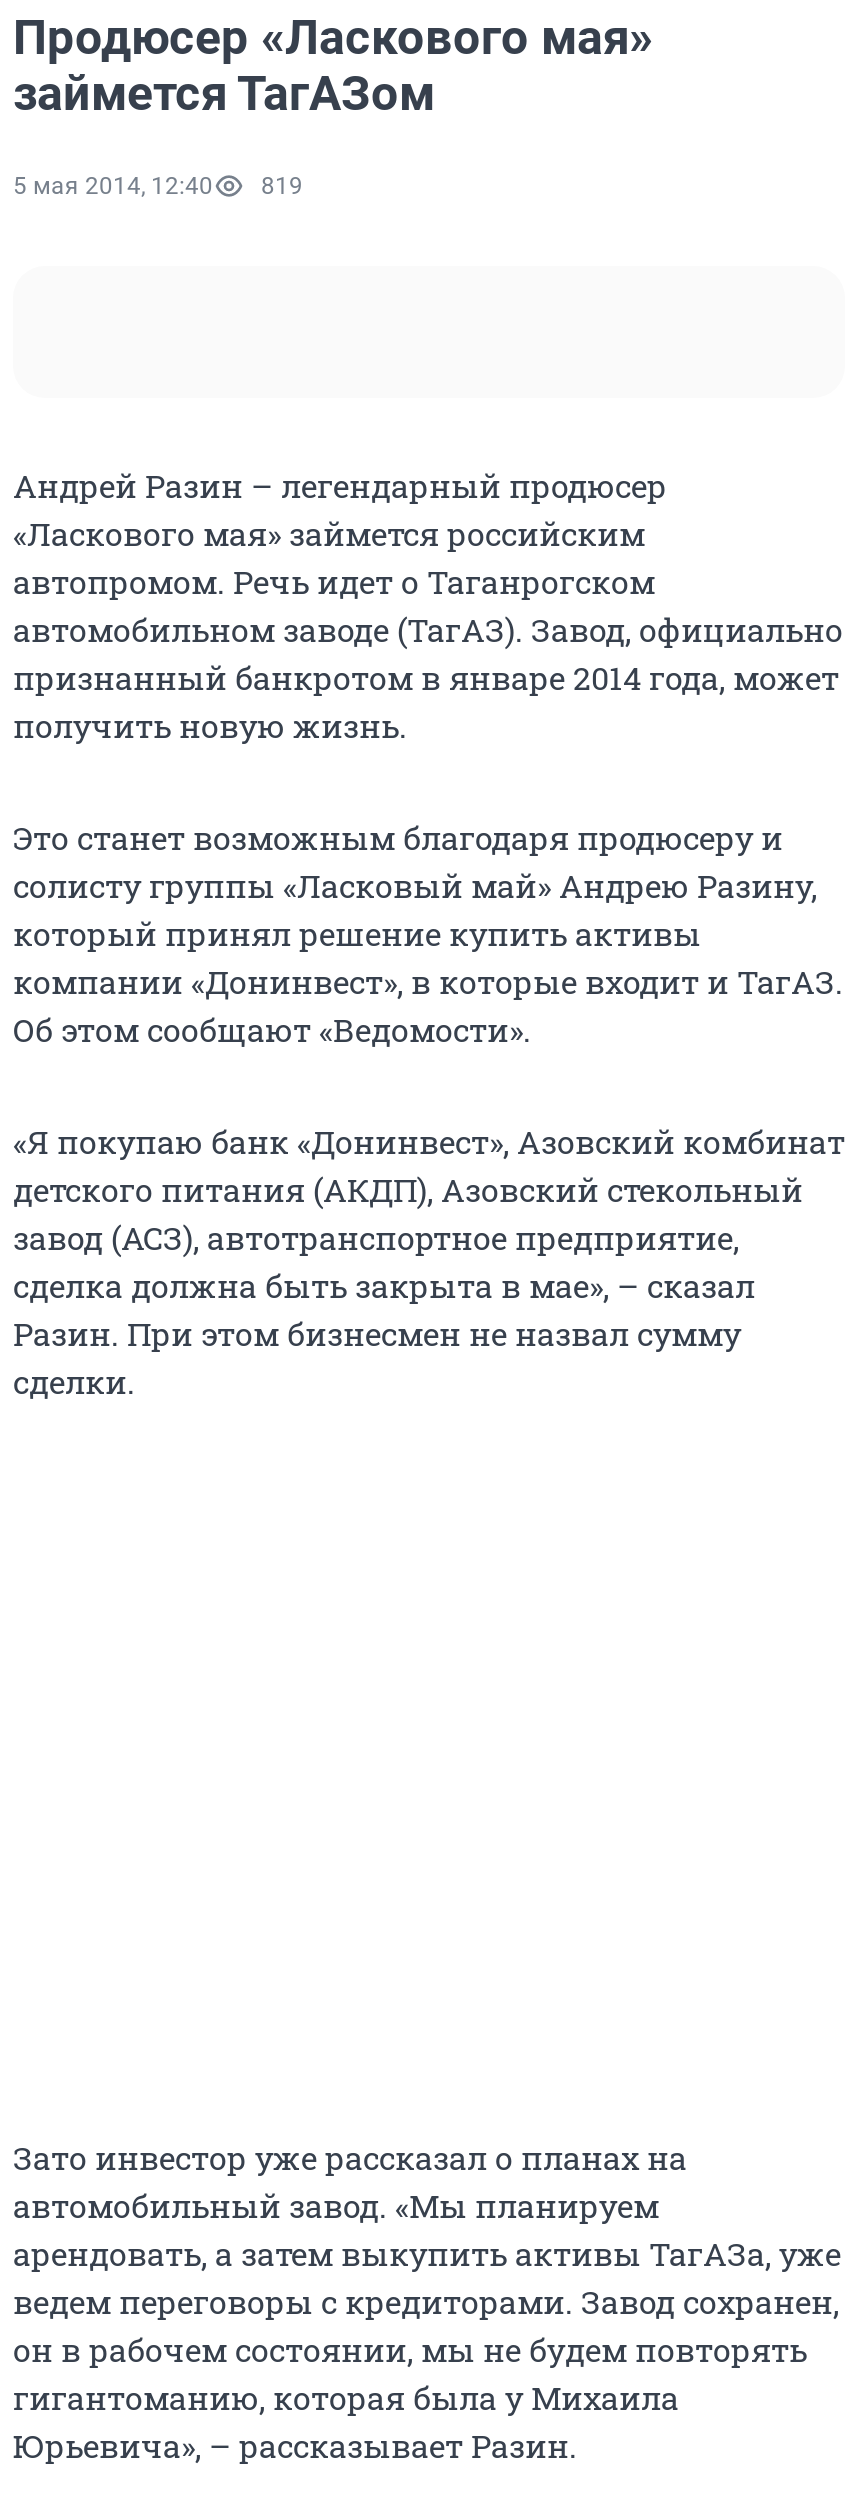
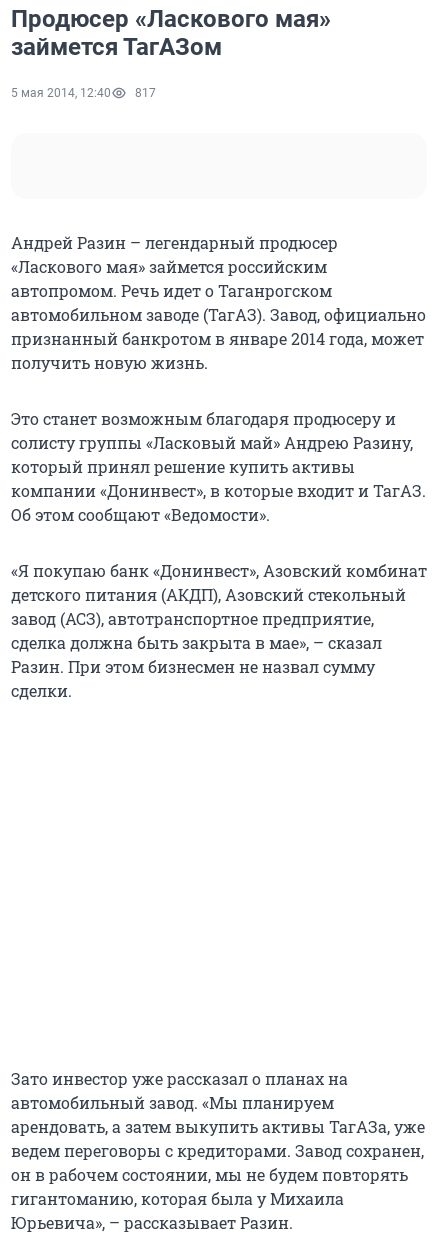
[13,172,303,200] 5 мая 2014, 12:40 819 -> [11,86,156,100] 5 мая 2014, 12:40 817

